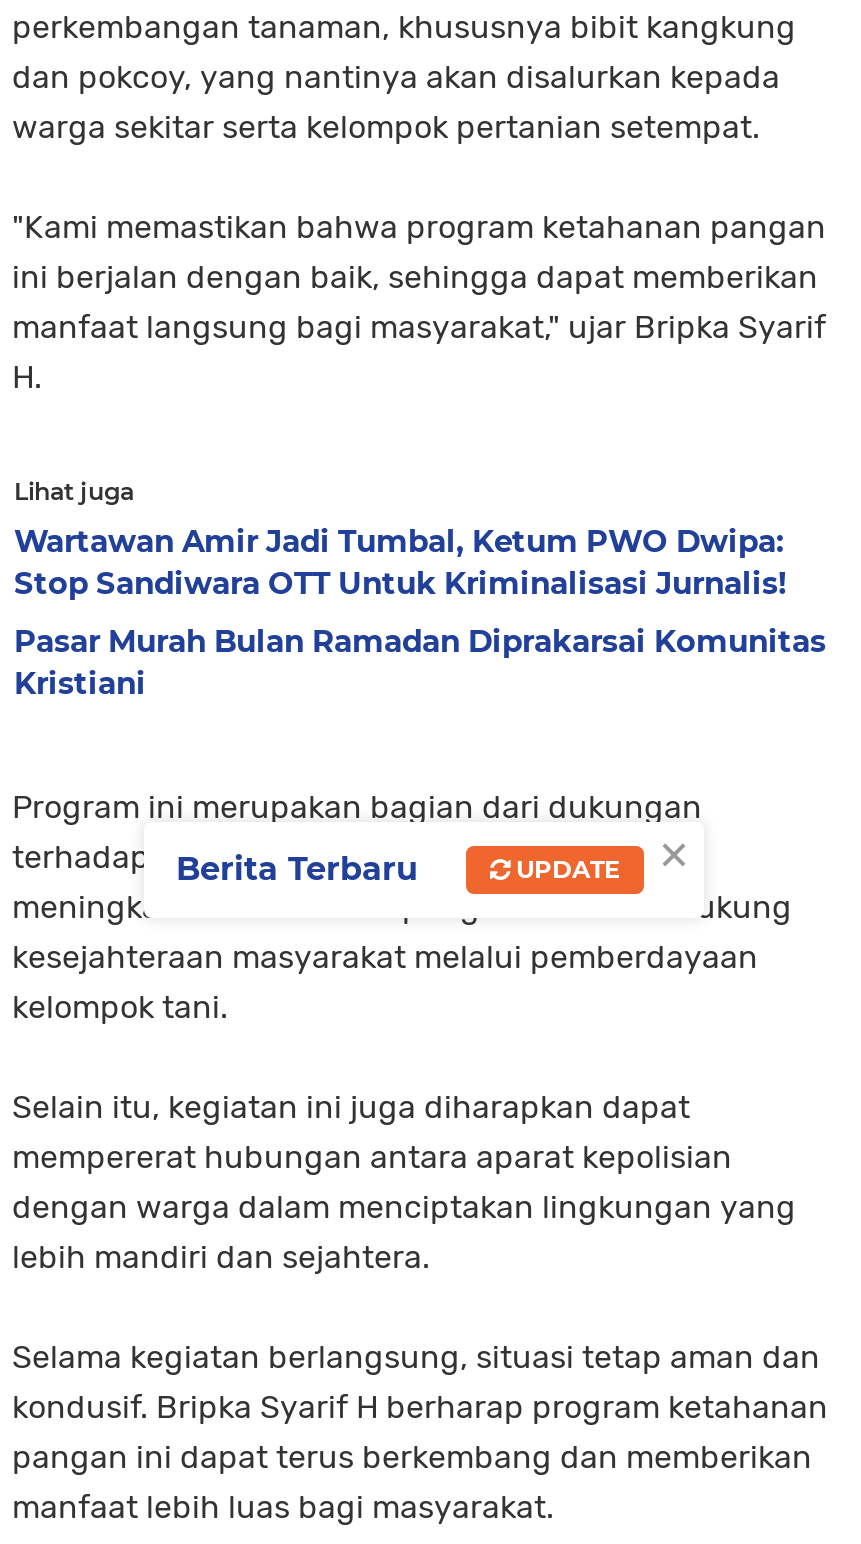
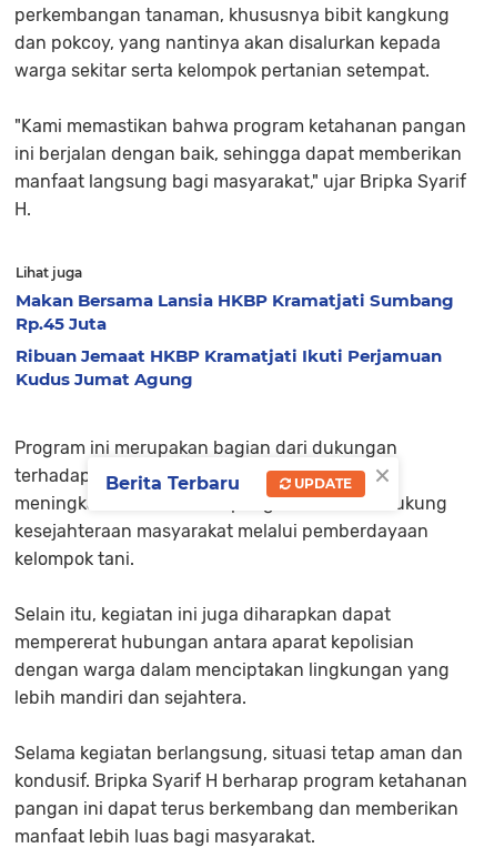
[14,523,786,603] Wartawan Amir Jadi Tumbal, Ketum PWO Dwipa: | Stop Sandiwara OTT Untuk Kriminalisasi Jurnalis! -> [16,290,454,335] Makan Bersama Lansia HKBP Kramatjati Sumbang | Rp.45 Juta
[14,623,826,703] Pasar Murah Bulan Ramadan Diprakarsai Komunitas | Kristiani -> [16,346,442,390] Ribuan Jemaat HKBP Kramatjati Ikuti Perjamuan | Kudus Jumat Agung

